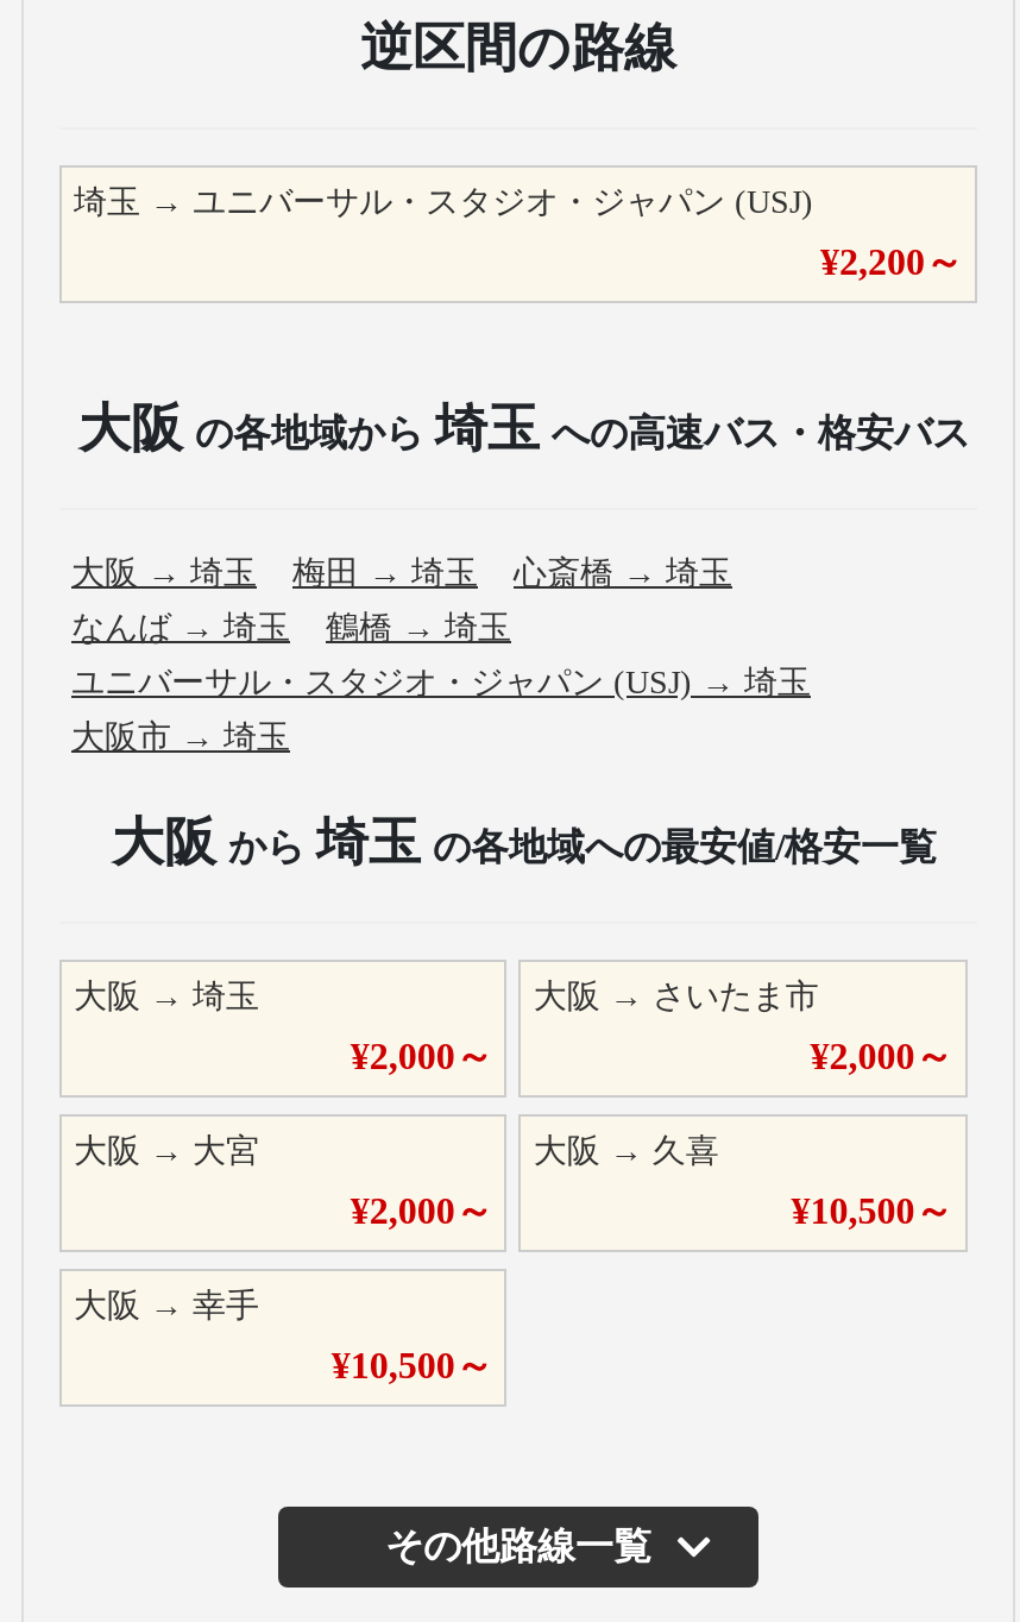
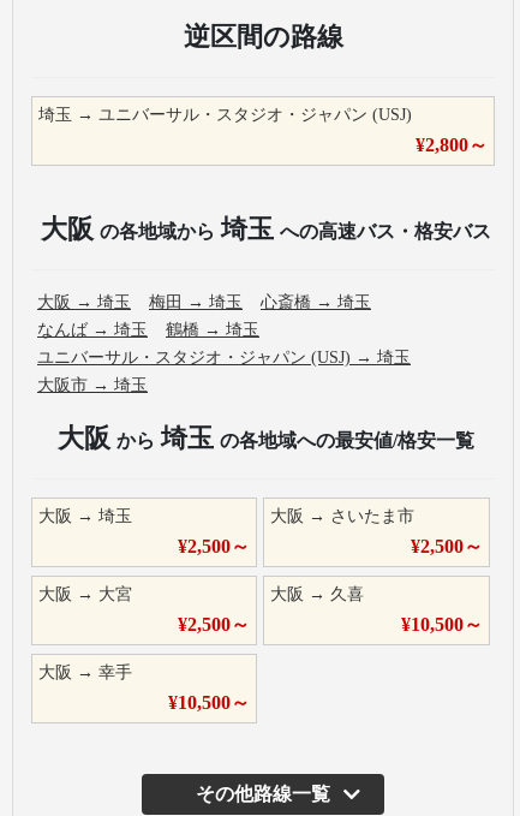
[820,241,963,282] ¥2,200～ -> [416,135,488,155] ¥2,800～
[350,1036,493,1076] ¥2,000～ -> [178,536,250,556] ¥2,500～
[810,1036,953,1076] ¥2,000～ -> [410,536,482,556] ¥2,500～
[350,1190,493,1231] ¥2,000～ -> [178,614,250,635] ¥2,500～

